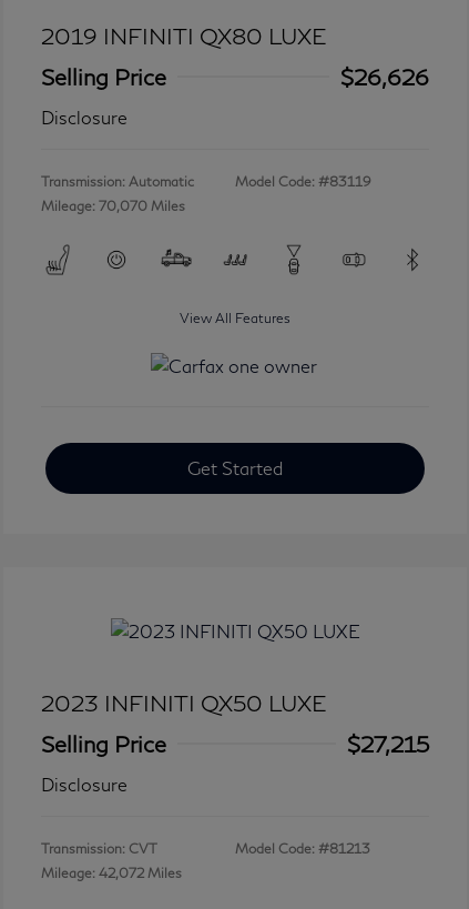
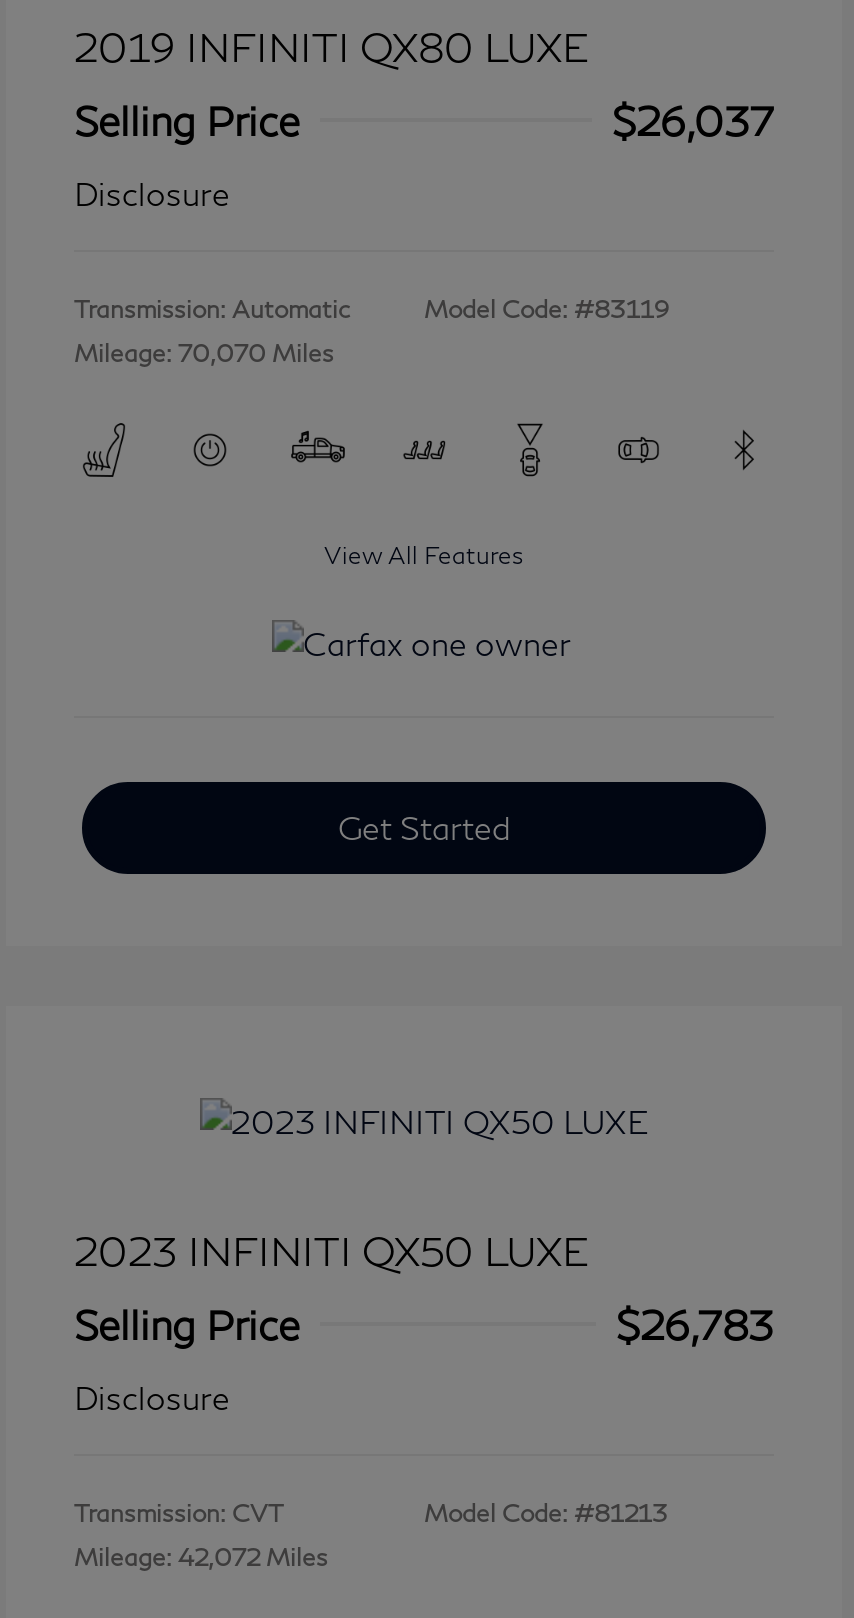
[340,64,429,90] $26,626 -> [612,97,774,145] $26,037
[347,731,429,757] $27,215 -> [616,1299,774,1347] $26,783

